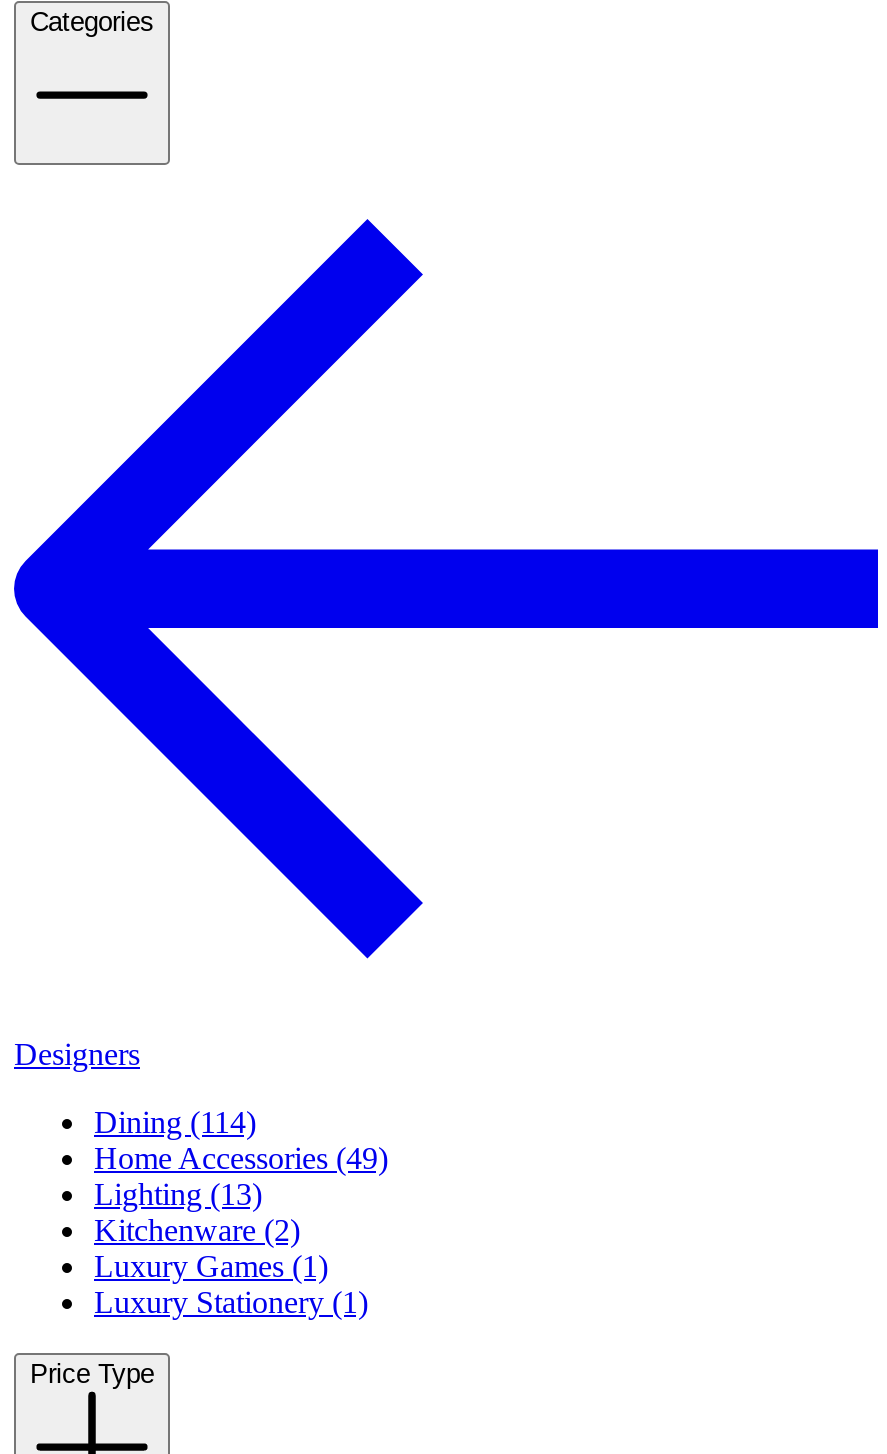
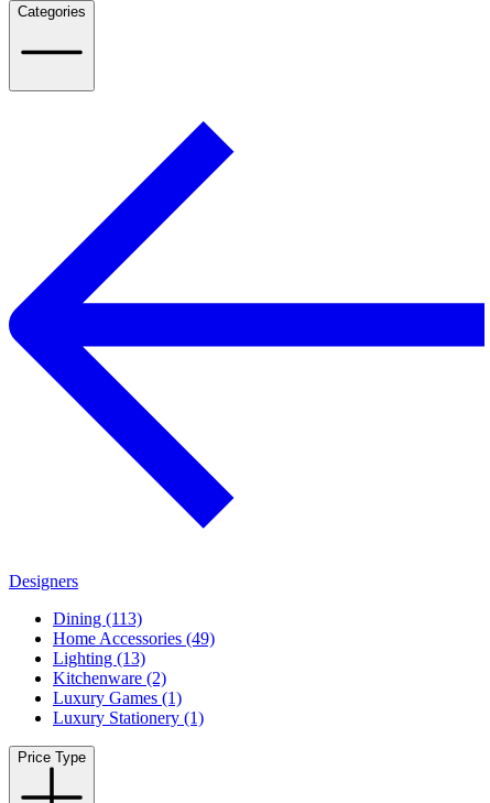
[94,1105,256,1139] Dining (114) -> [53,609,142,627] Dining (113)

